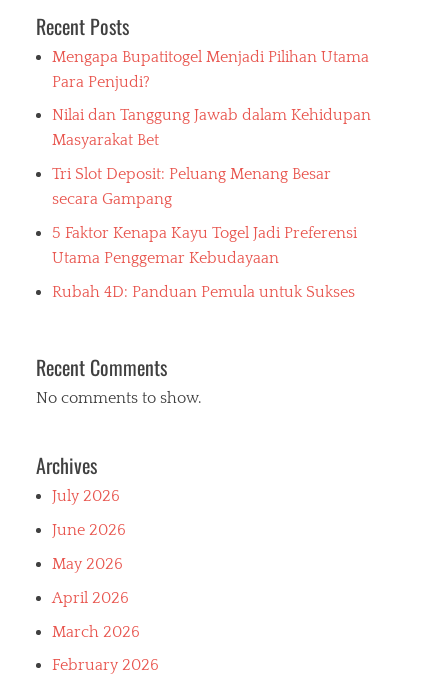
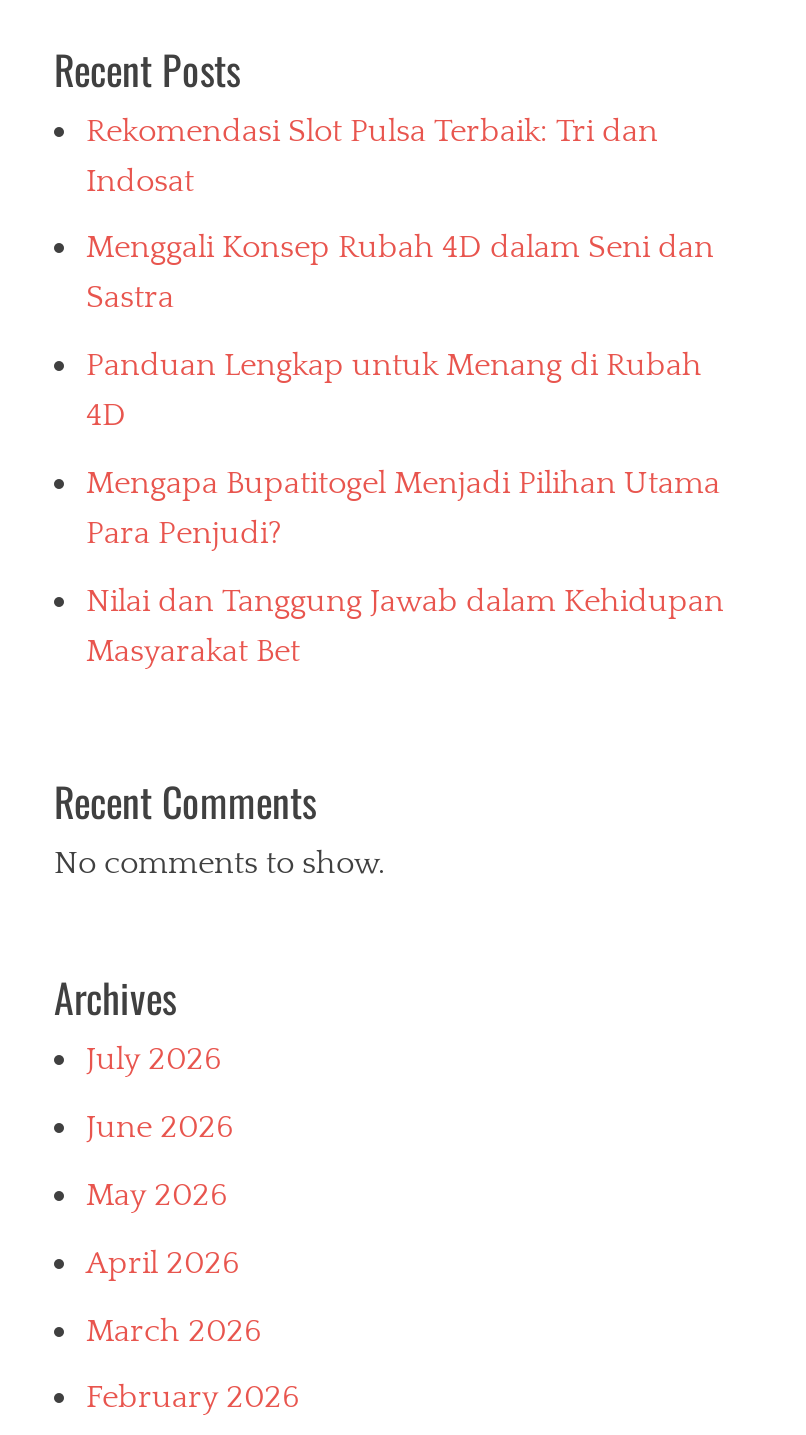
none -> [86,112,714,433] Rekomendasi Slot Pulsa Terbaik: Tri dan | Indosat | Menggali Konsep Rubah 4D dalam Seni dan | Sastra | Panduan Lengkap untuk Menang di Rubah | 4D
moved [52,47,371,149] -> [86,465,724,668]: Mengapa Bupatitogel Menjadi Pilihan Utama | Para Penjudi? | Nilai dan Tanggung Jawab dalam Kehidupan | Masyarakat Bet
[52,165,357,301] Tri Slot Deposit: Peluang Menang Besar | secara Gampang | 5 Faktor Kenapa Kayu Togel Jadi Preferensi | Utama Penggemar Kebudayaan | Rubah 4D: Panduan Pemula untuk Sukses -> none

